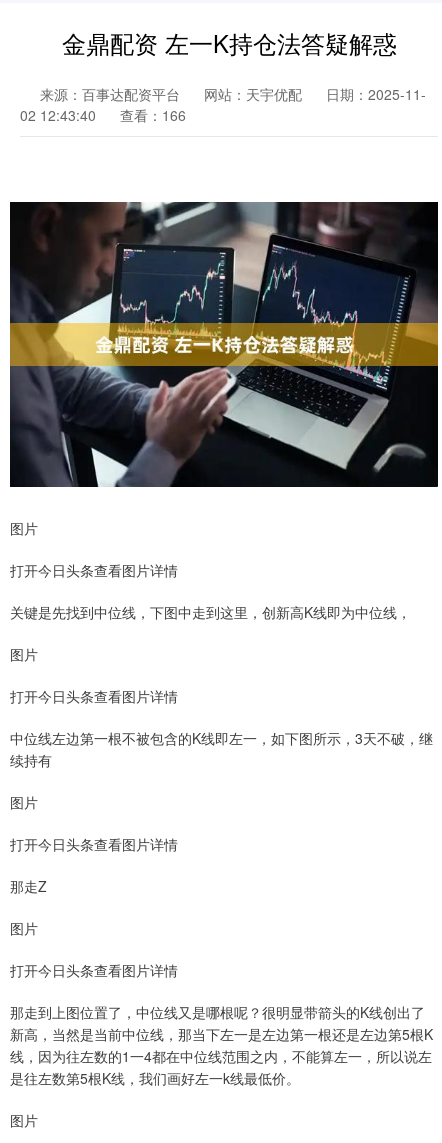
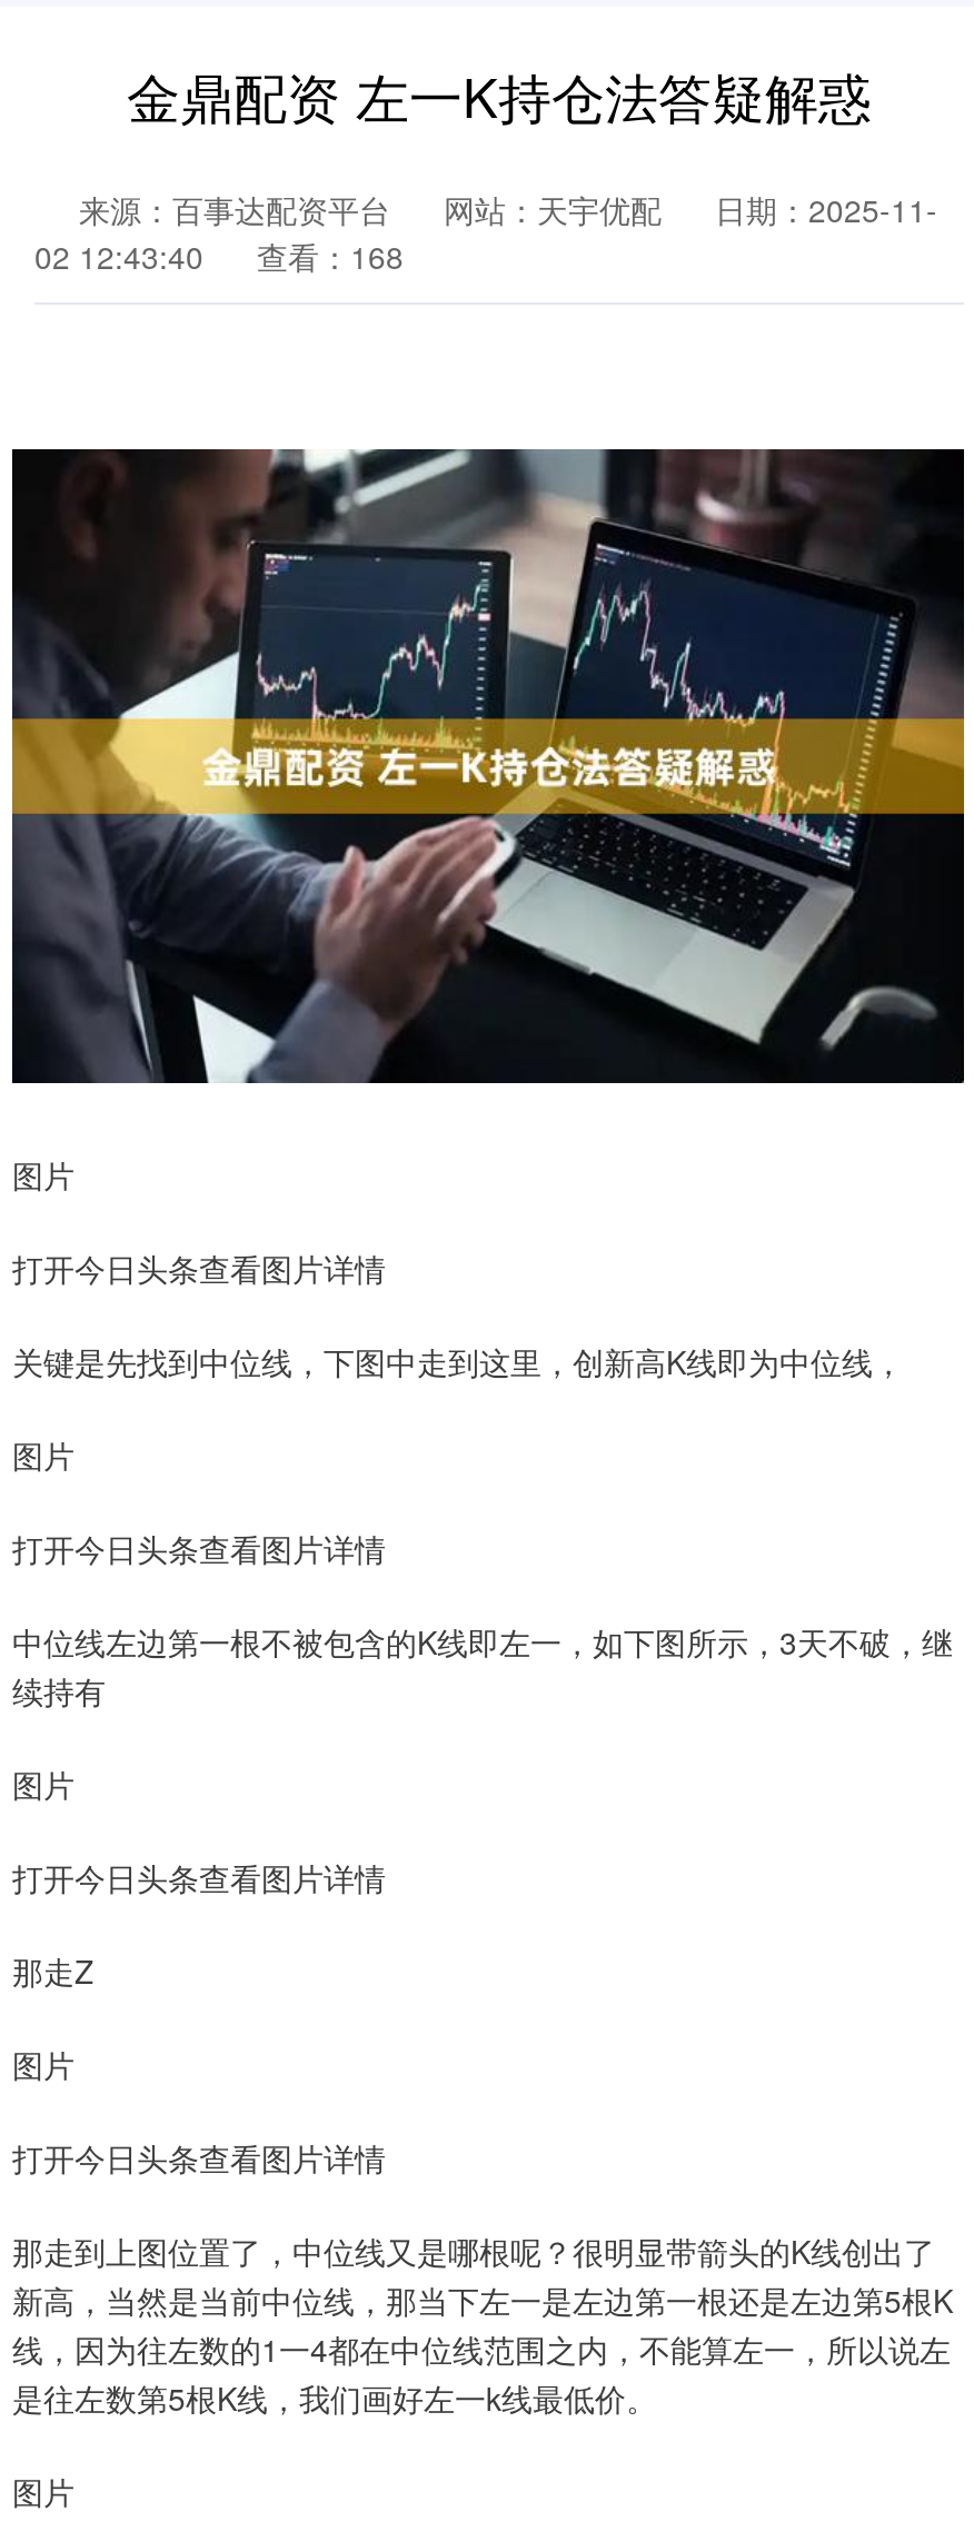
[20,105,186,125] 02 12:43:40 查看：166 -> [34,234,404,278] 02 12:43:40 查看：168

